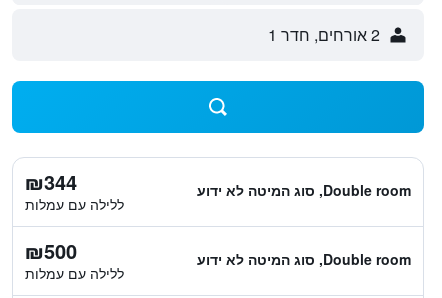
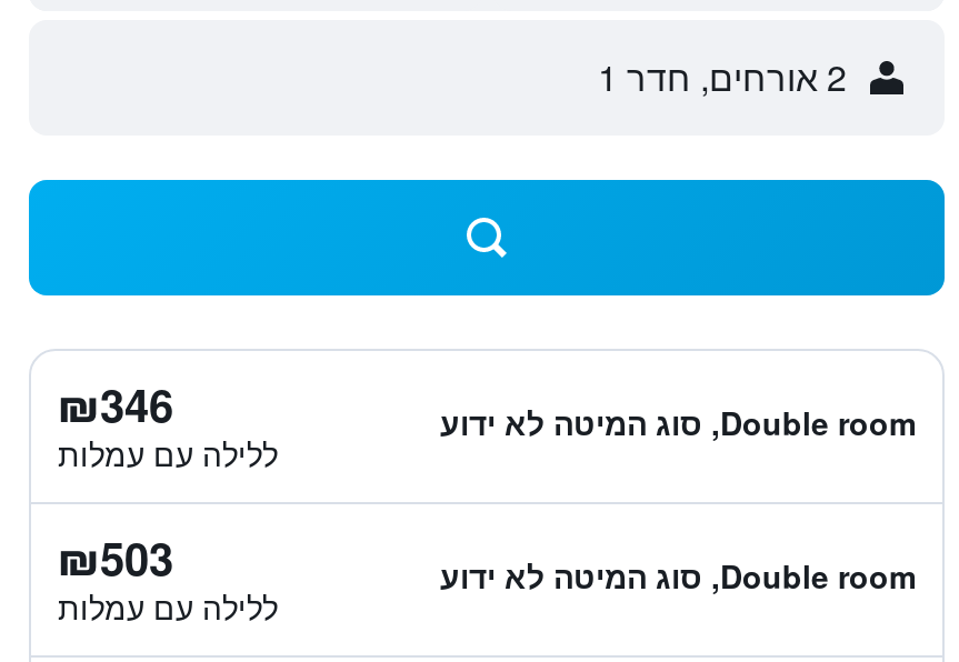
[25,167,77,196] ₪344 -> [58,371,173,435] ₪346
[25,236,77,265] ₪500 -> [58,524,173,589] ₪503

